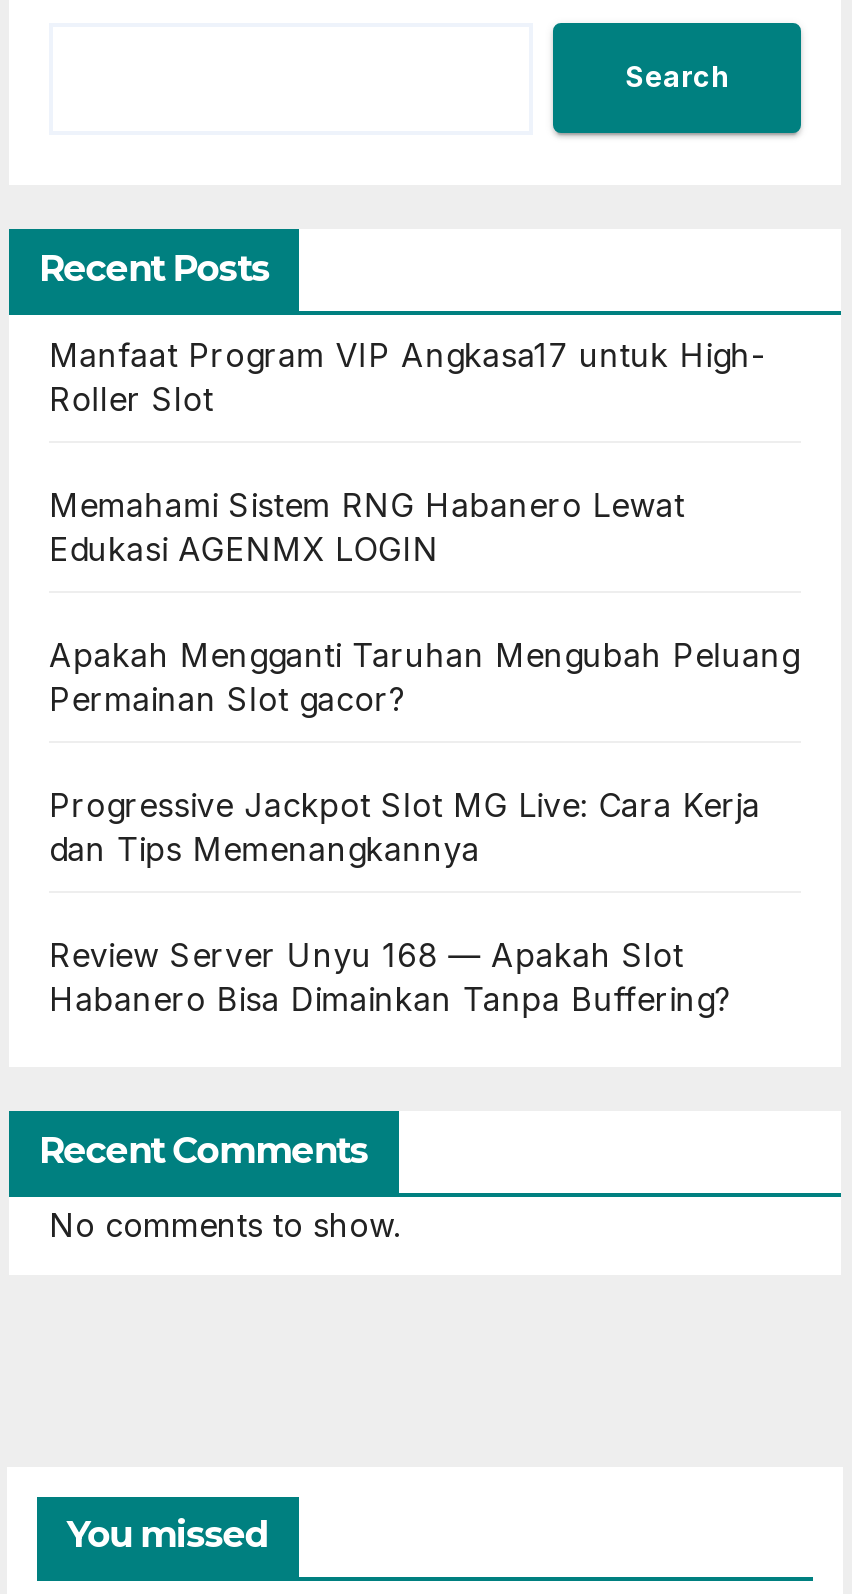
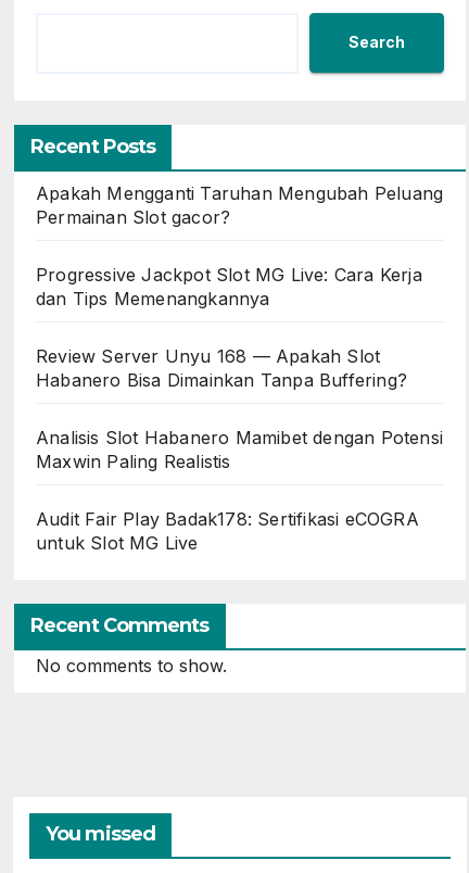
[49,335,765,569] Manfaat Program VIP Angkasa17 untuk High- | Roller Slot | Memahami Sistem RNG Habanero Lewat | Edukasi AGENMX LOGIN -> none
moved [49,635,799,1019] -> [36,182,443,391]: Apakah Mengganti Taruhan Mengubah Peluang | Permainan Slot gacor? | Progressive Jackpot Slot MG Live: Cara Kerja | dan Tips Memenangkannya | Review Server Unyu 168 — Apakah Slot | Habanero Bisa Dimainkan Tanpa Buffering?
none -> [36,427,443,554] Analisis Slot Habanero Mamibet dengan Potensi | Maxwin Paling Realistis | Audit Fair Play Badak178: Sertifikasi eCOGRA | untuk Slot MG Live

